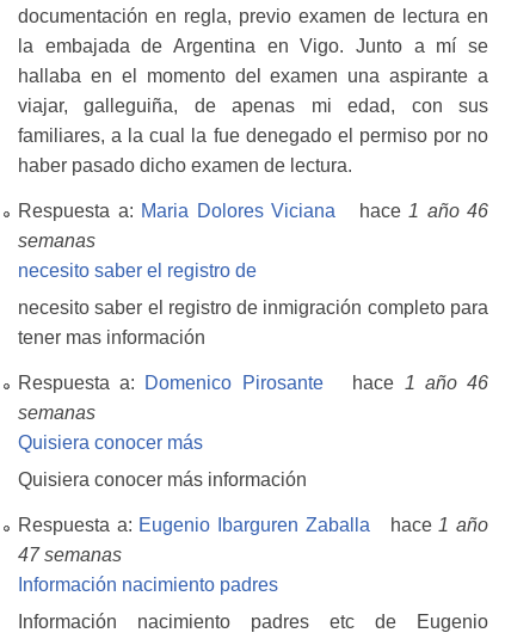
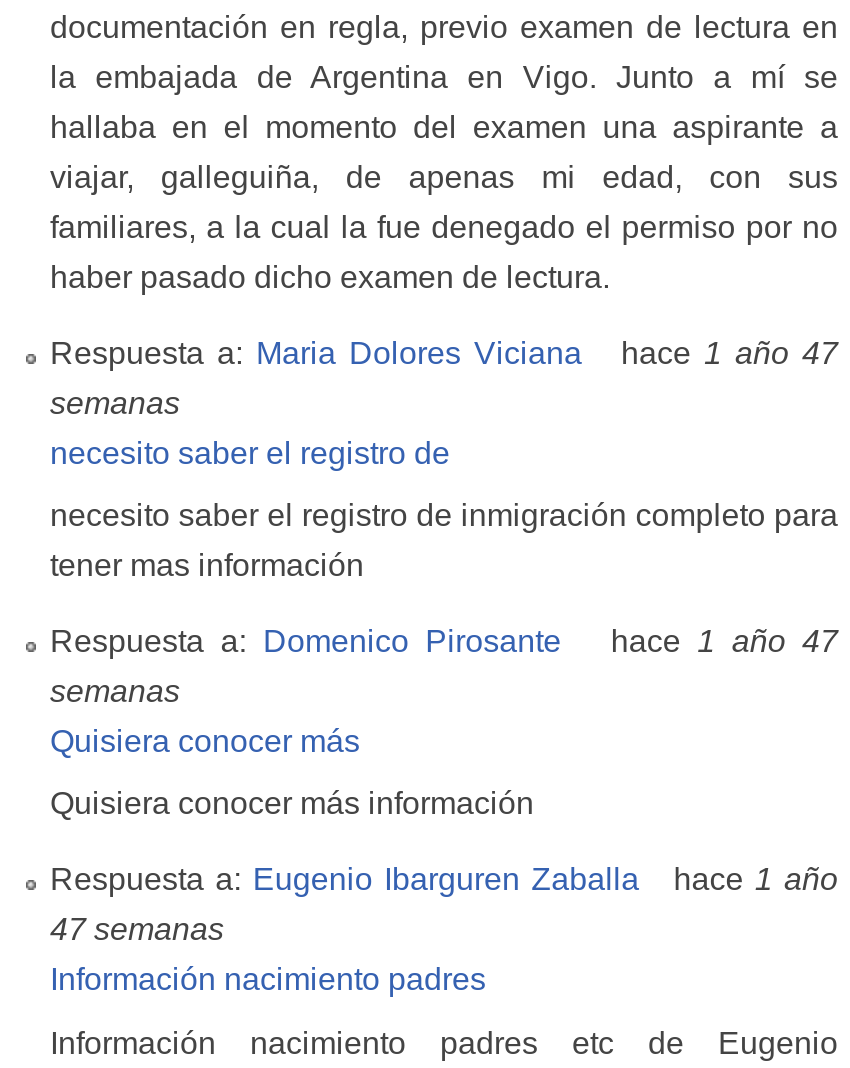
[18,200,488,220] Respuesta a: Maria Dolores Viciana hace 1 año 46 -> [50,335,838,369] Respuesta a: Maria Dolores Viciana hace 1 año 47
[18,372,488,393] Respuesta a: Domenico Pirosante hace 1 año 46 -> [50,624,838,658] Respuesta a: Domenico Pirosante hace 1 año 47

